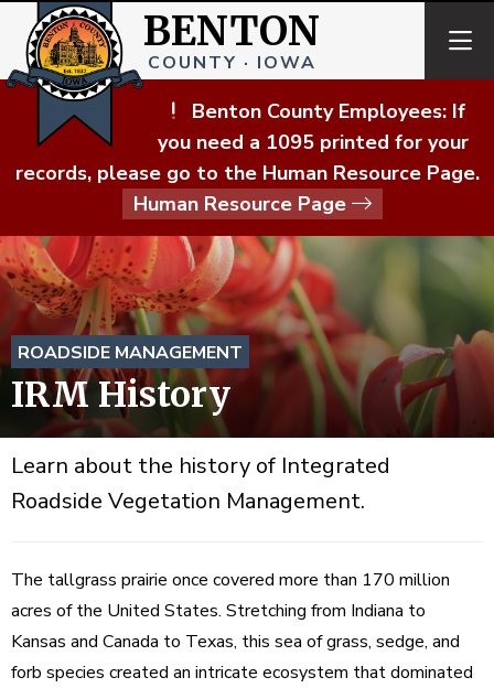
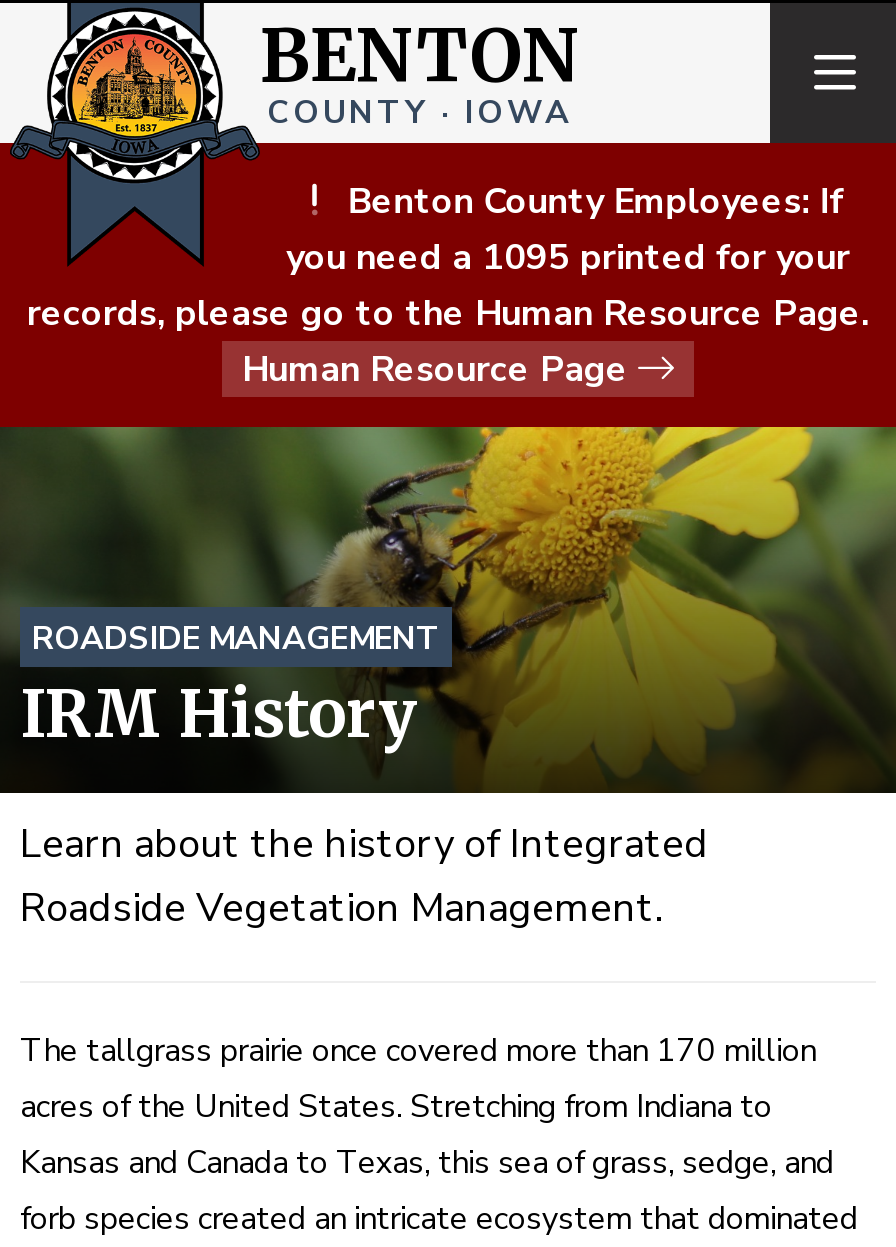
[3,235,491,438] [image] -> [6,425,890,793] [image]

